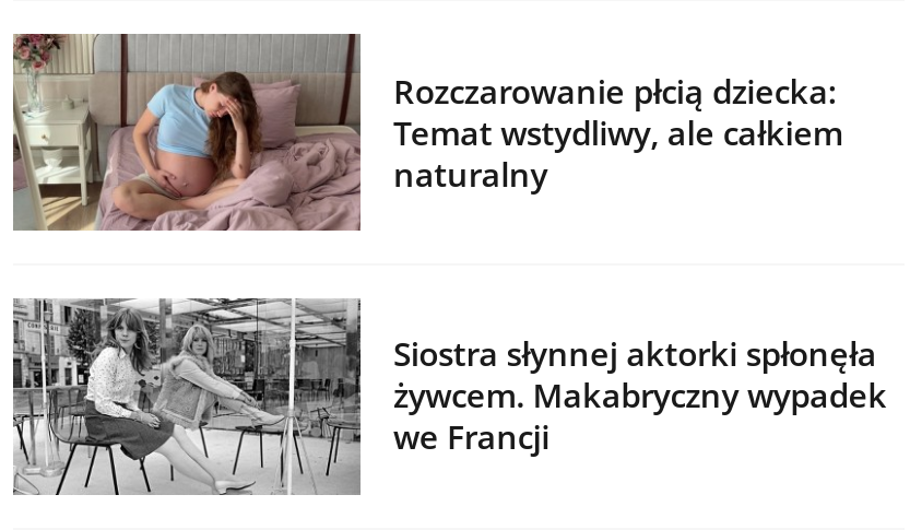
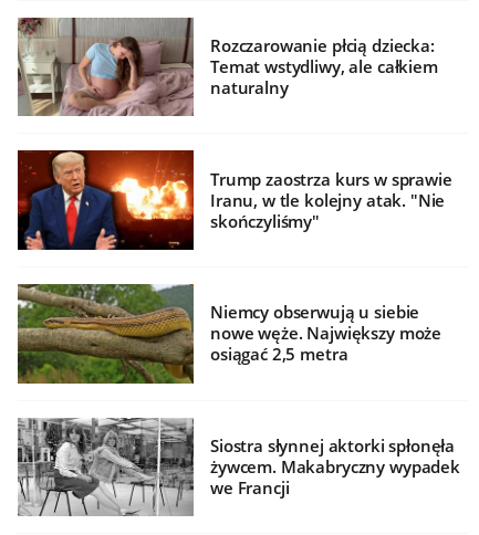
none -> [17,149,452,251] [image] | Trump zaostrza kurs w sprawie | Iranu, w tle kolejny atak. "Nie | skończyliśmy"
none -> [18,284,441,384] [image] | Niemcy obserwują u siebie | nowe węże. Największy może | osiągać 2,5 metra

